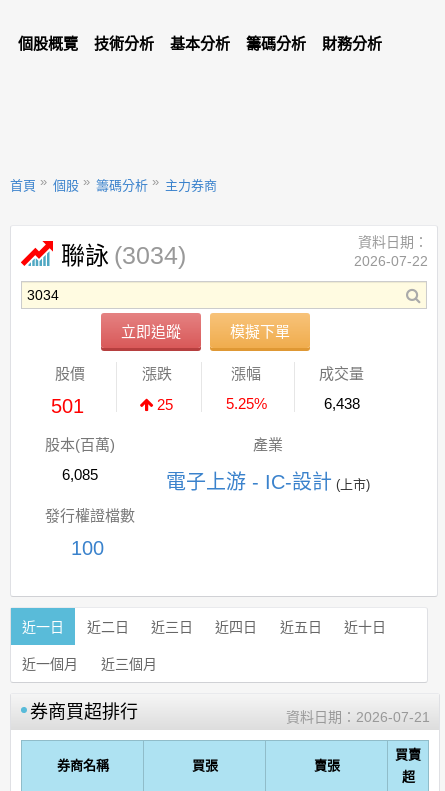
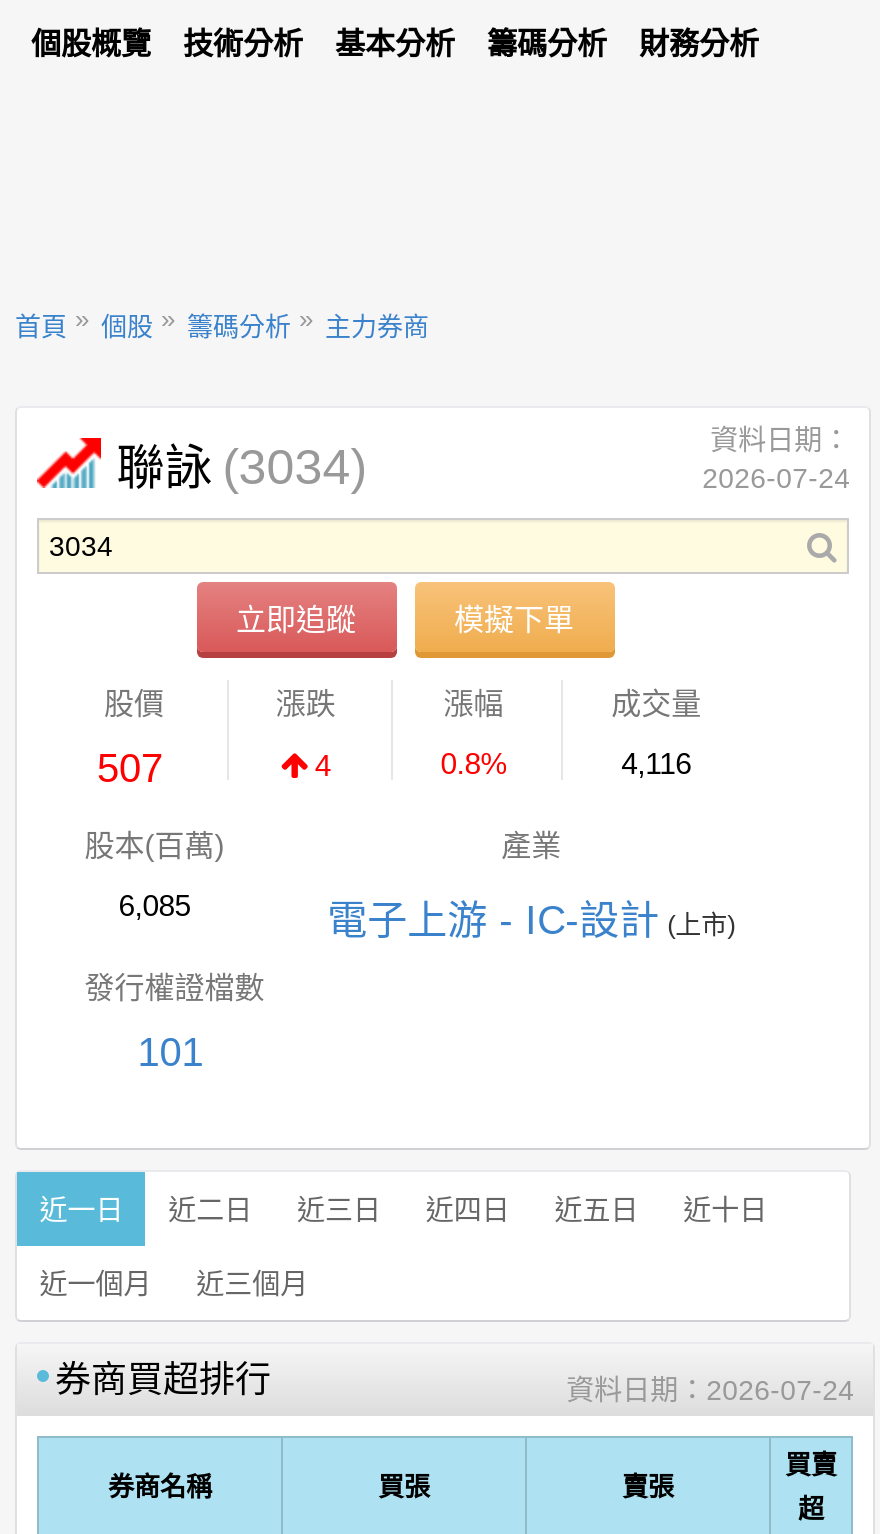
[354,253,428,269] 2026-07-22 -> [702,462,850,494] 2026-07-24
[51,394,84,416] 501 -> [97,745,163,789] 507
[157,395,173,412] 25 -> [315,747,331,781] 4
[226,394,267,411] 5.25% -> [441,745,507,779] 0.8%
[324,394,360,411] 6,438 -> [621,745,691,779] 4,116
[71,536,104,558] 100 -> [137,1029,203,1073] 101
[286,709,430,725] 資料日期：2026-07-21 -> [566,1374,854,1406] 資料日期：2026-07-24

